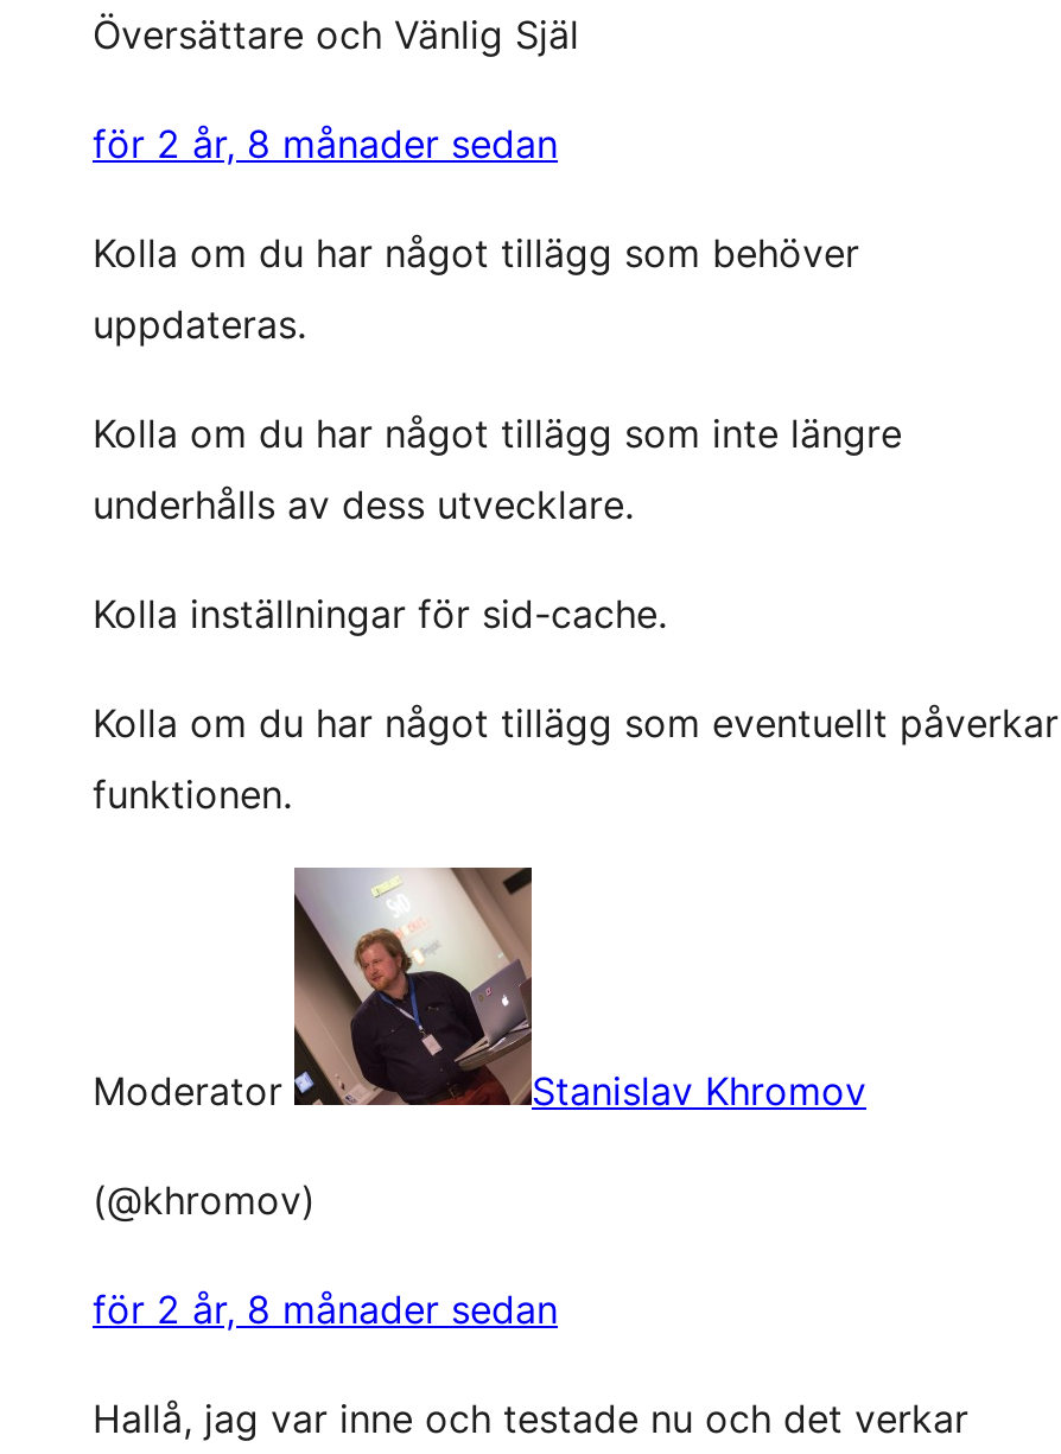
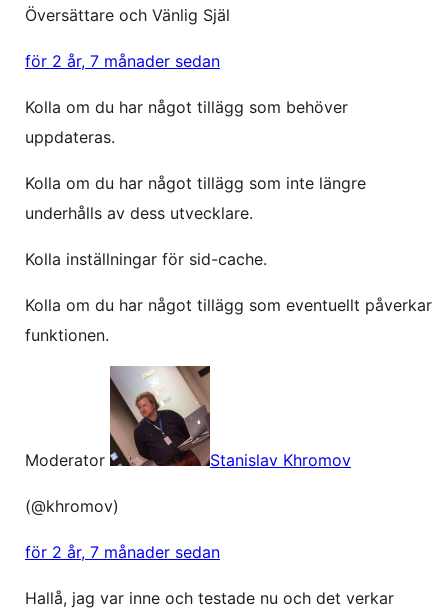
[93,120,558,167] för 2 år, 8 månader sedan -> [25,51,220,71] för 2 år, 7 månader sedan
[93,1285,558,1333] för 2 år, 8 månader sedan -> [25,542,220,562] för 2 år, 7 månader sedan

